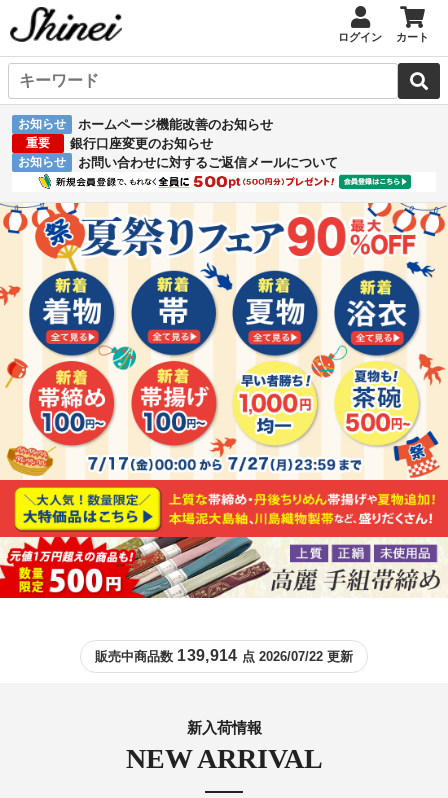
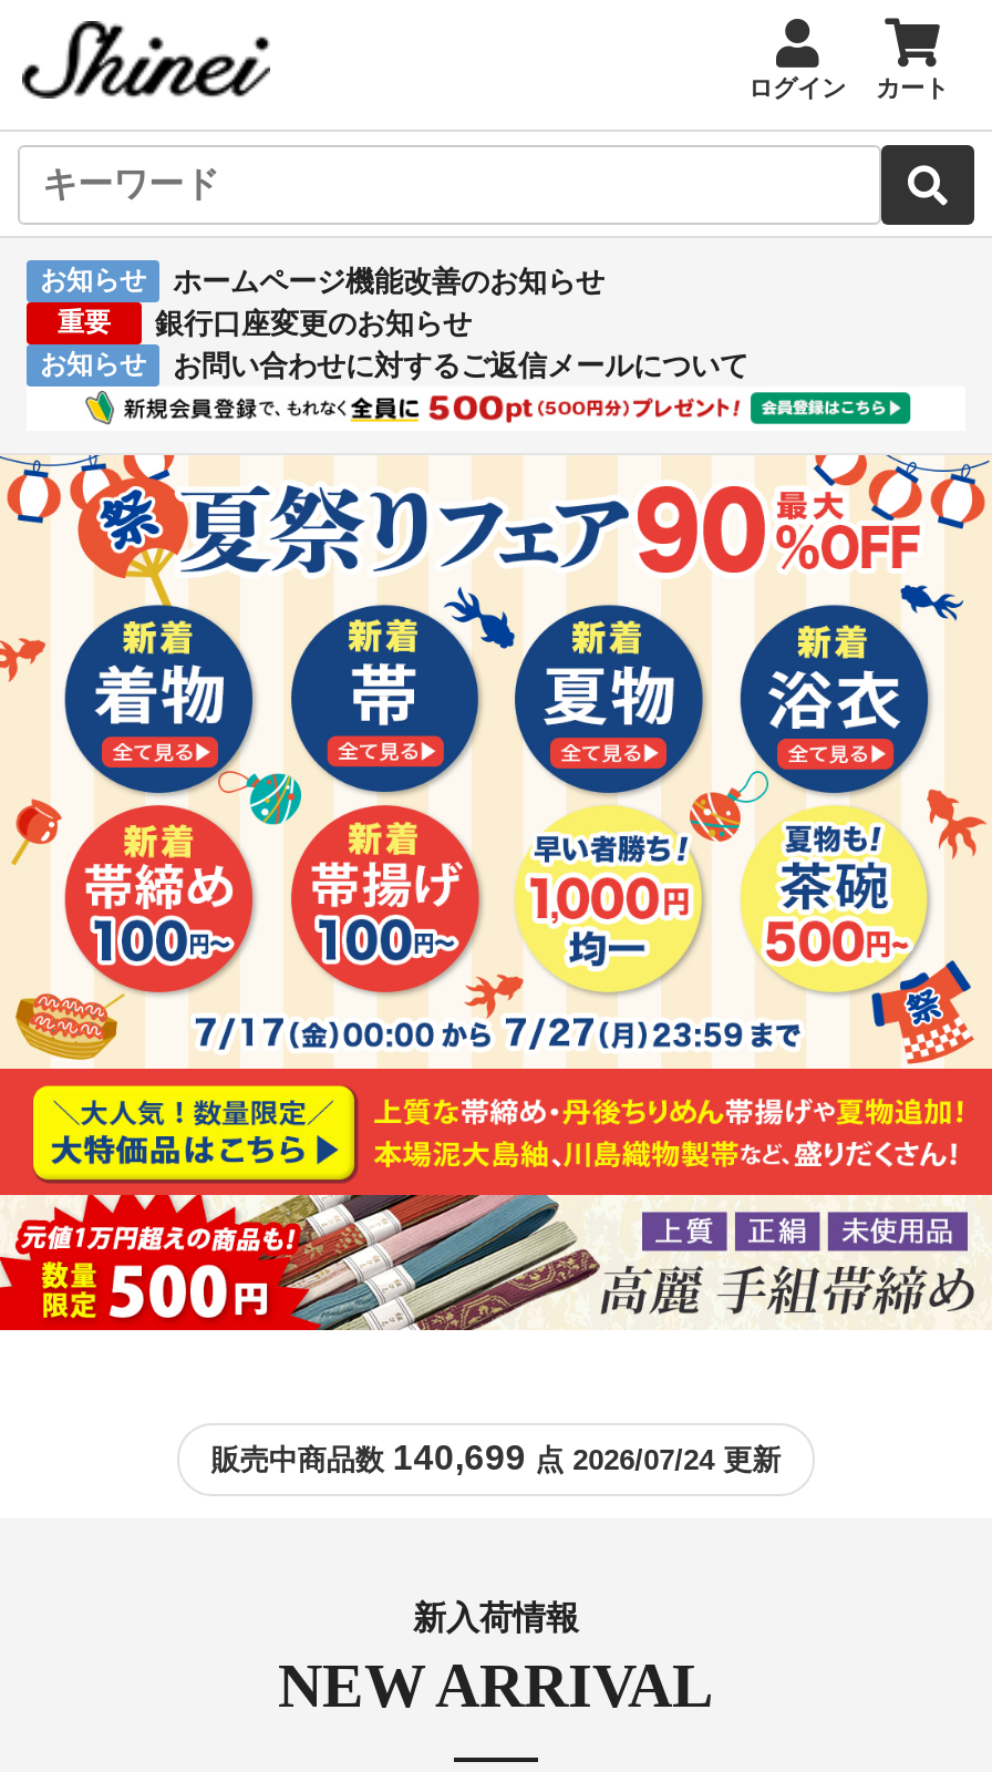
[95,647,353,664] 販売中商品数139,914点 2026/07/22 更新 -> [211,1439,781,1477] 販売中商品数140,699点 2026/07/24 更新

